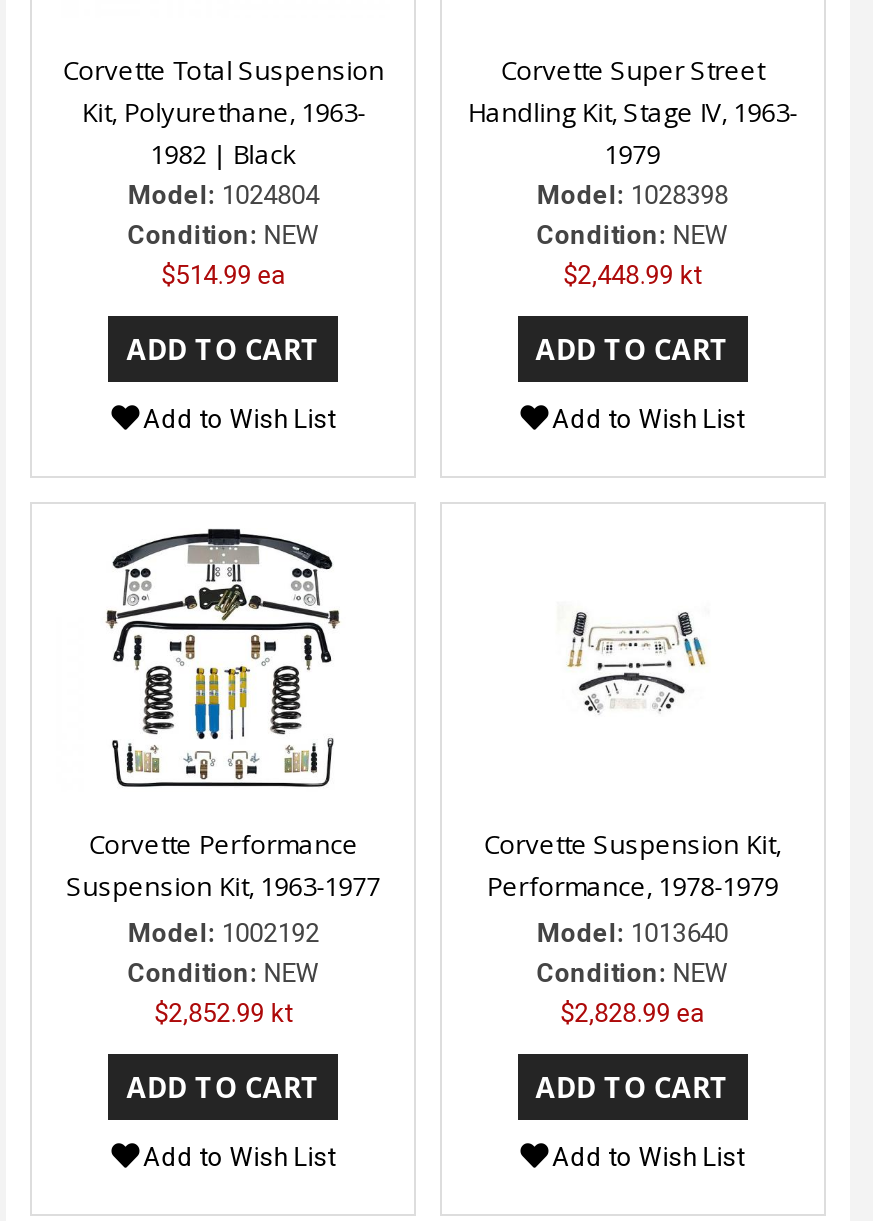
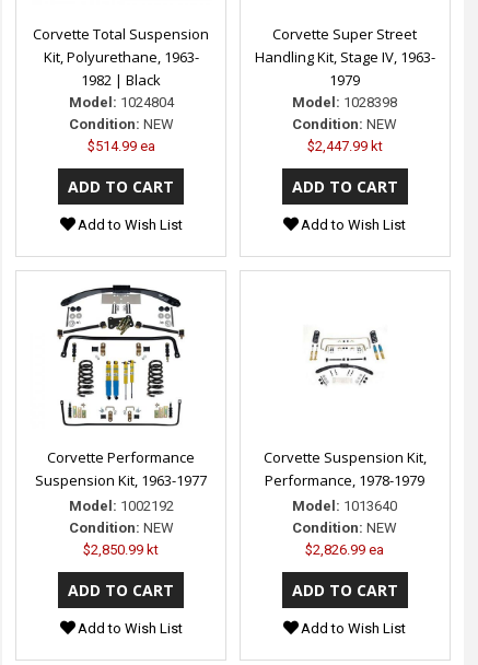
[564,260,702,290] $2,448.99 kt -> [307,138,383,154] $2,447.99 kt
[154,998,292,1028] $2,852.99 kt -> [83,541,159,558] $2,850.99 kt
[560,998,704,1028] $2,828.99 ea -> [305,541,384,558] $2,826.99 ea

